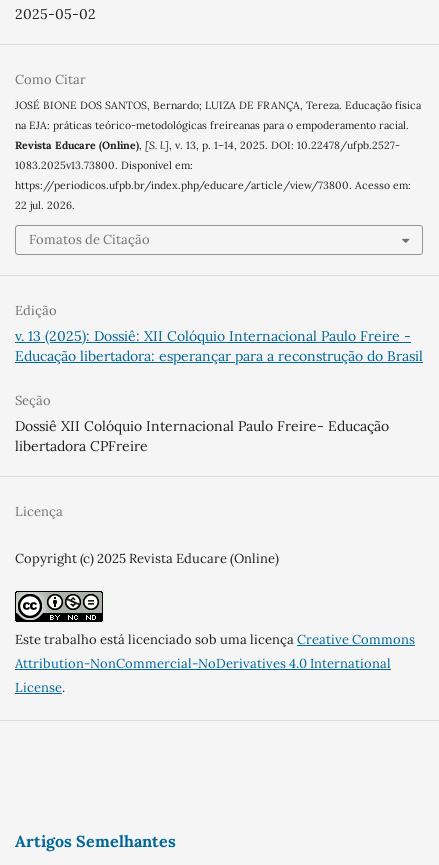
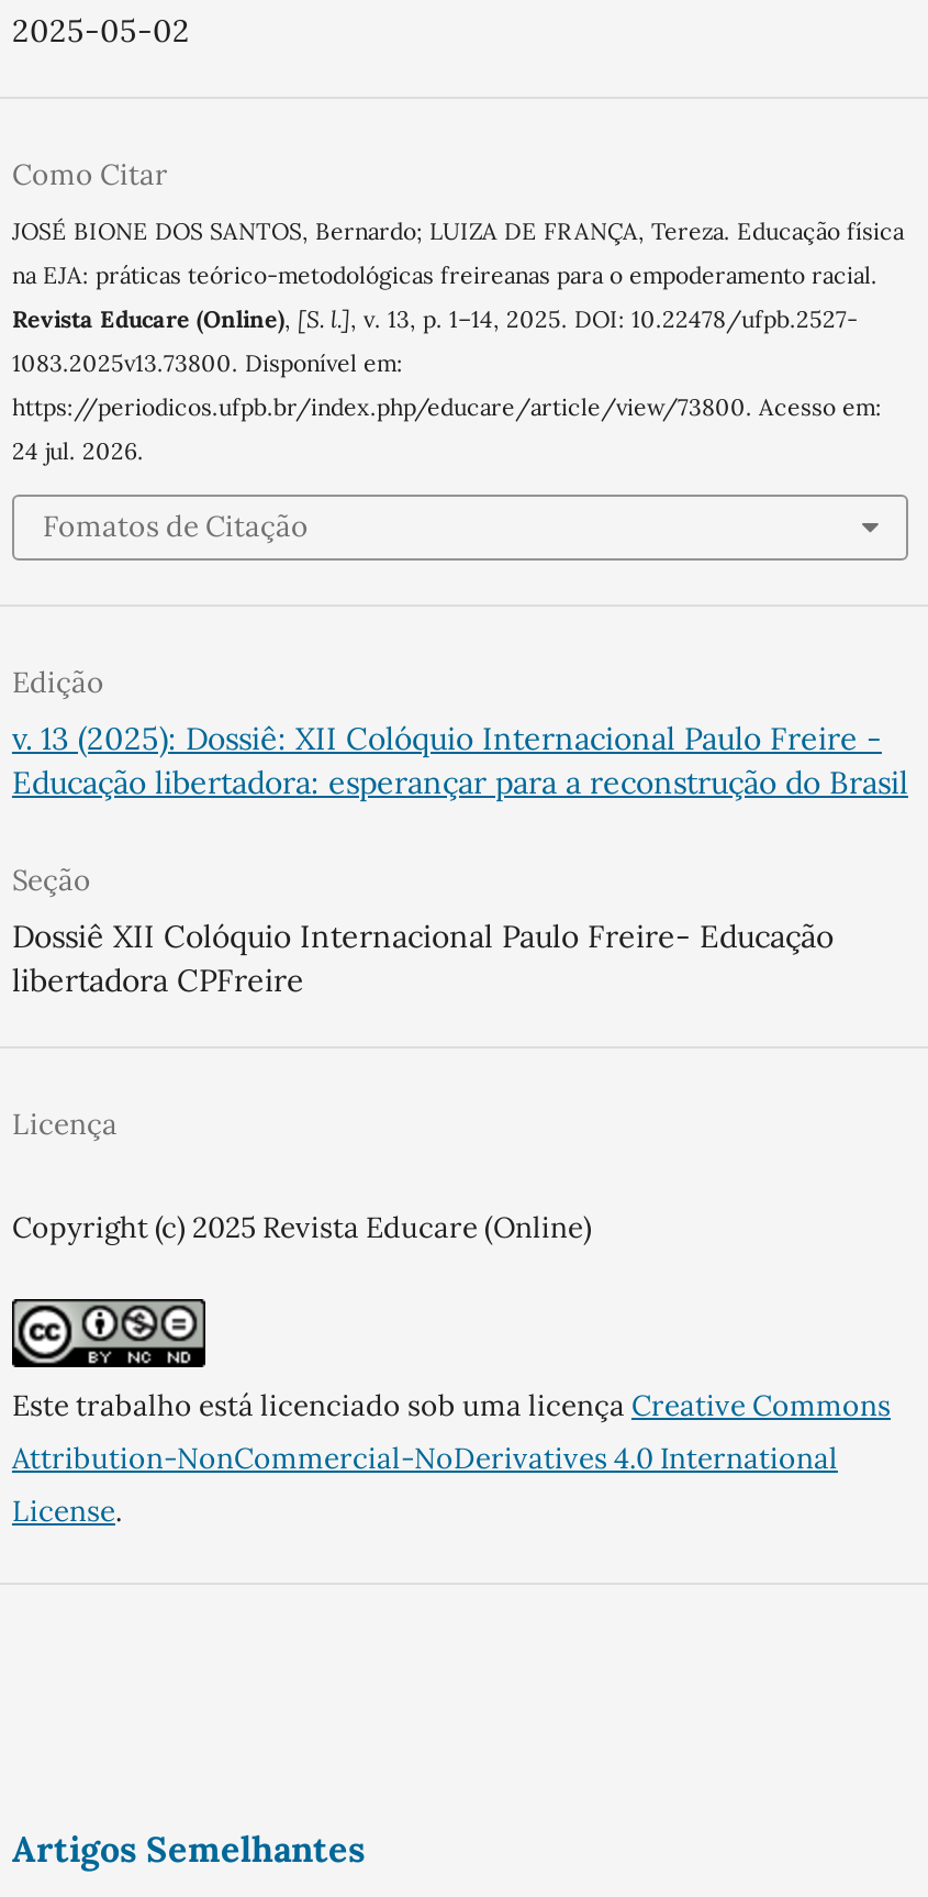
[15,198,75,212] 22 jul. 2026. -> [12,435,144,465] 24 jul. 2026.

